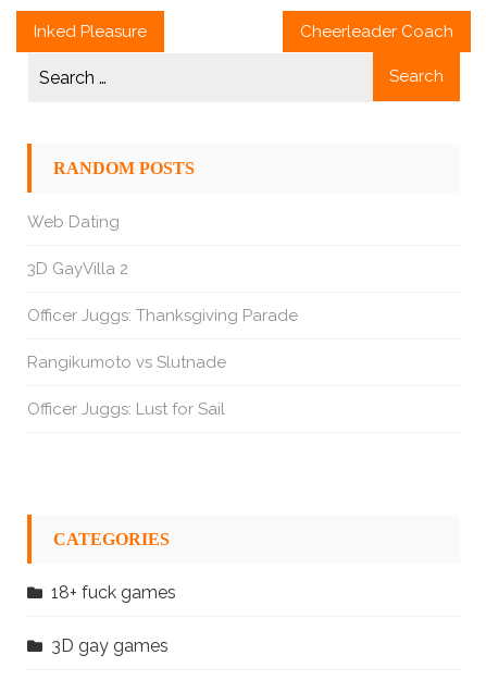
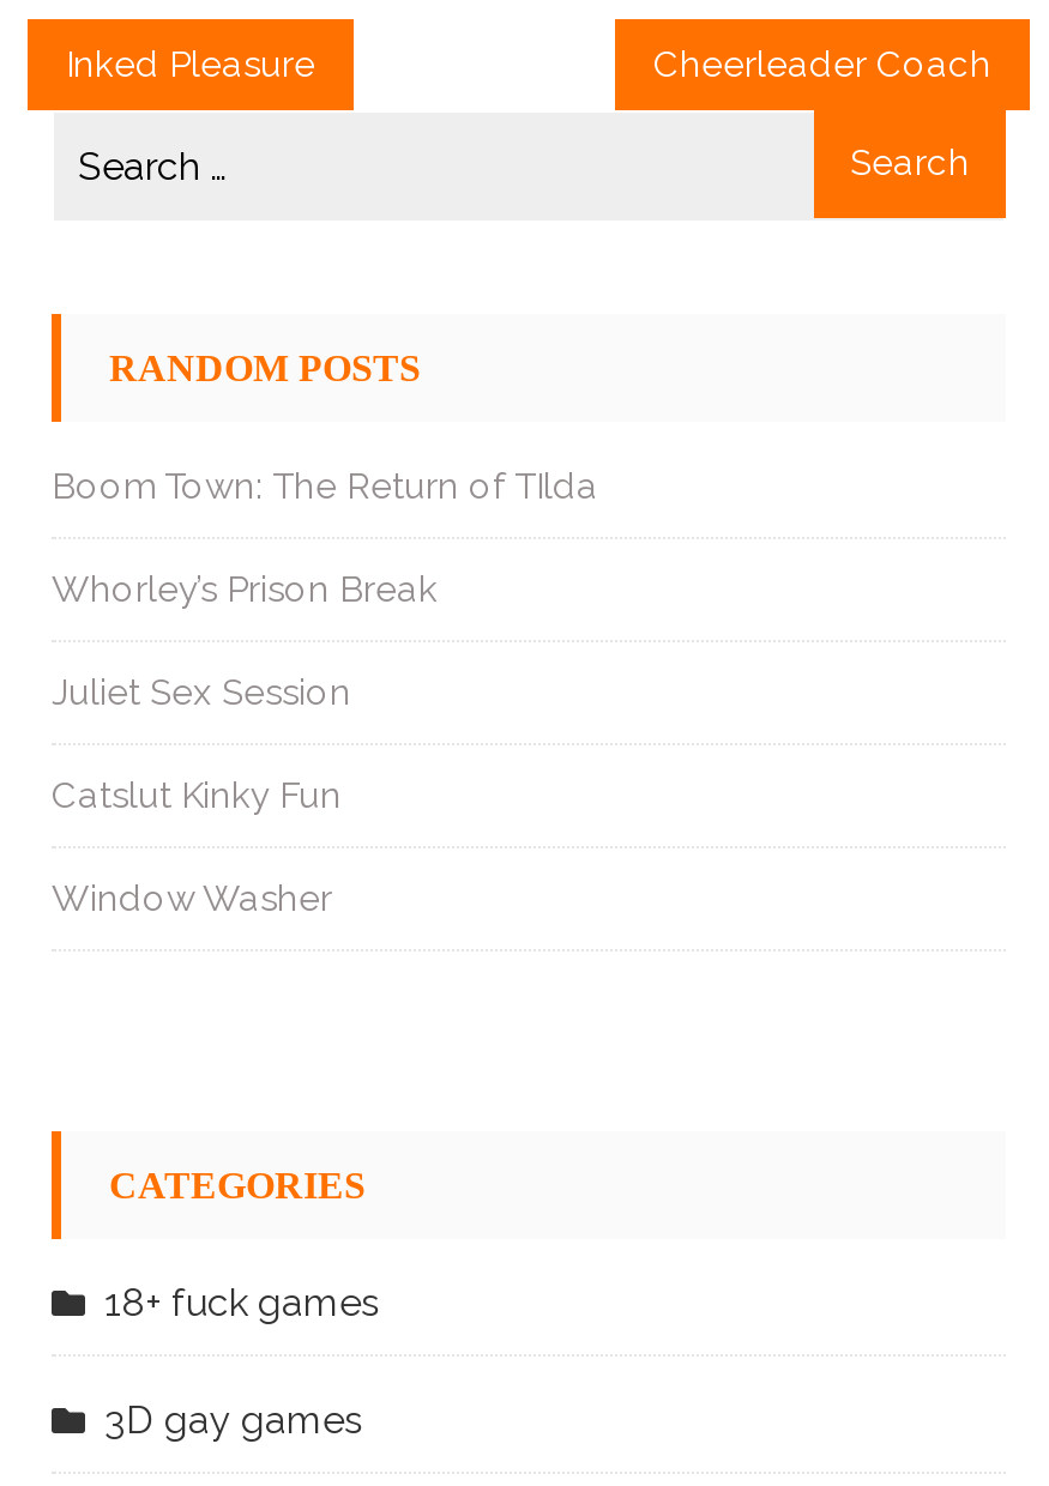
[27,212,120,232] Web Dating -> [52,464,598,507] Boom Town: The Return of TIlda
[27,259,128,279] 3D GayVilla 2 -> [52,567,438,610] Whorley’s Prison Break
[27,306,298,325] Officer Juggs: Thanksgiving Parade -> [52,670,351,713] Juliet Sex Session
[27,353,226,372] Rangikumoto vs Slutnade -> [52,773,342,816] Catslut Kinky Fun
[27,399,225,419] Officer Juggs: Lust for Sail -> [52,876,332,919] Window Washer

